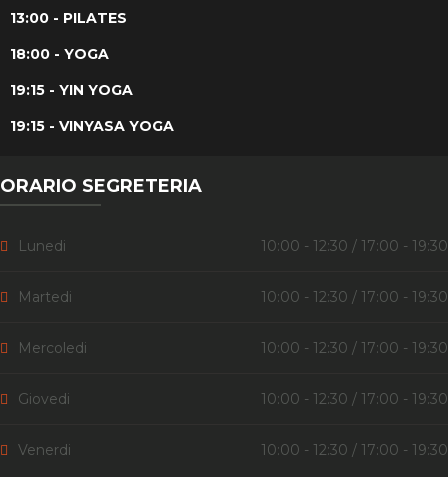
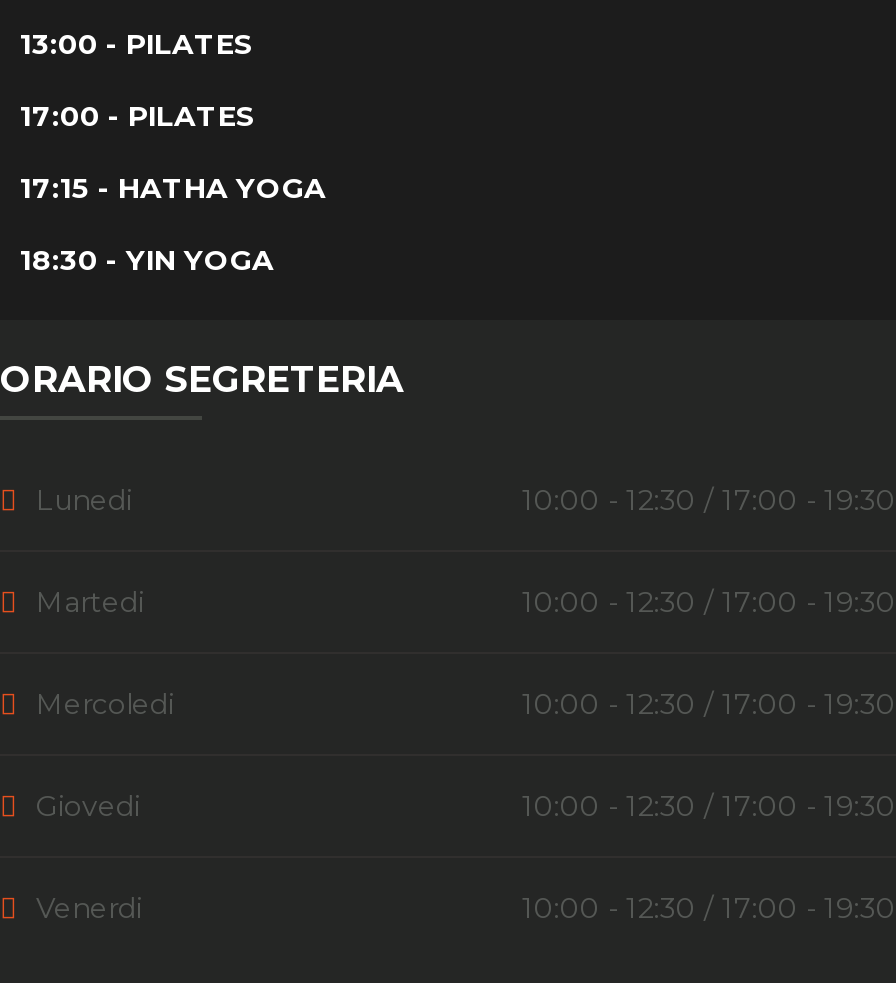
[10,45,109,63] 18:00 - YOGA -> [20,98,256,134] 17:00 - PILATES
[10,81,133,99] 19:15 - YIN YOGA -> [20,170,326,206] 17:15 - HATHA YOGA
[10,117,174,135] 19:15 - VINYASA YOGA -> [20,242,274,278] 18:30 - YIN YOGA

